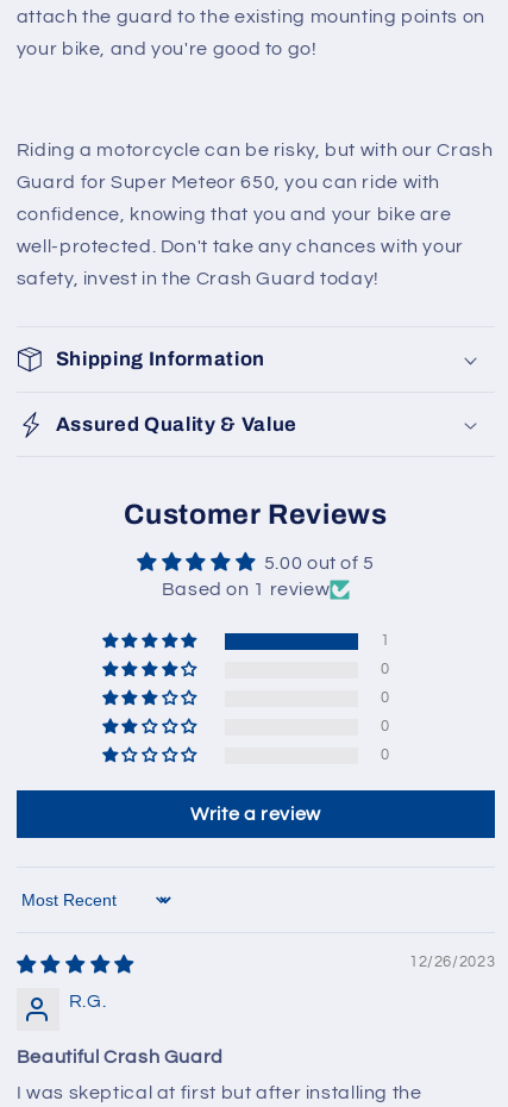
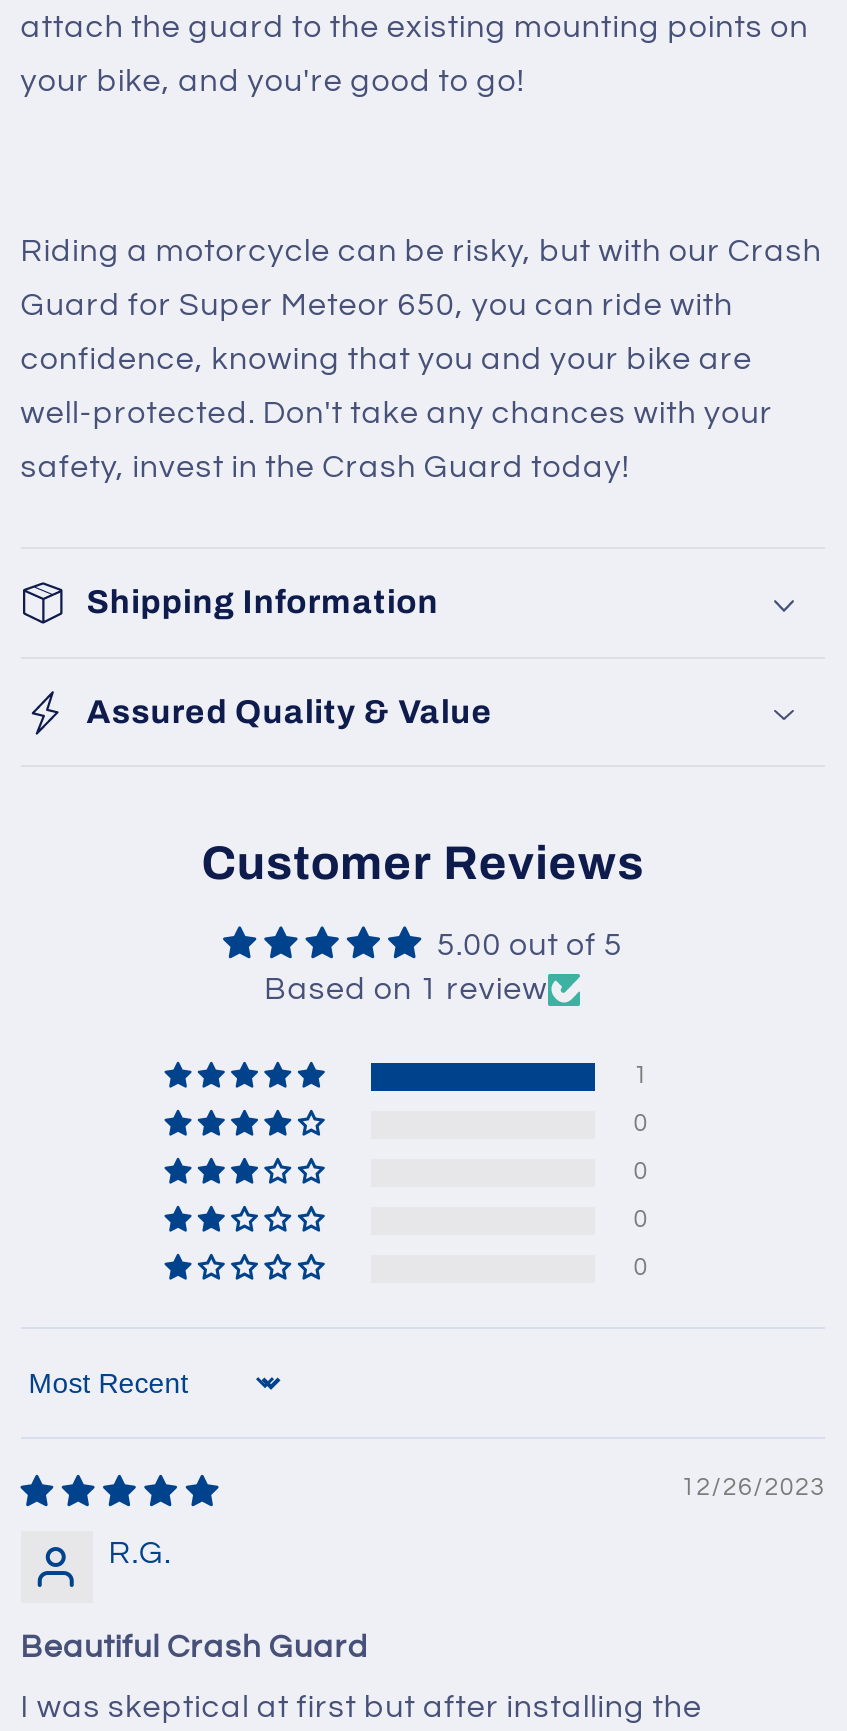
[190,805,321,824] Write a review -> none

